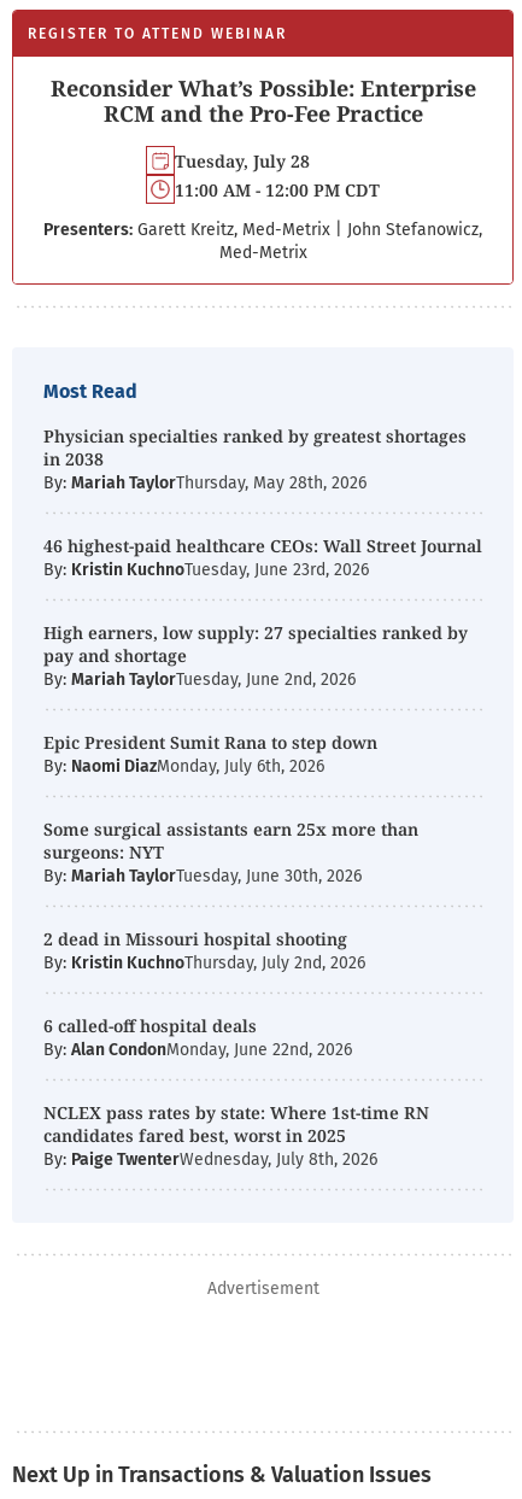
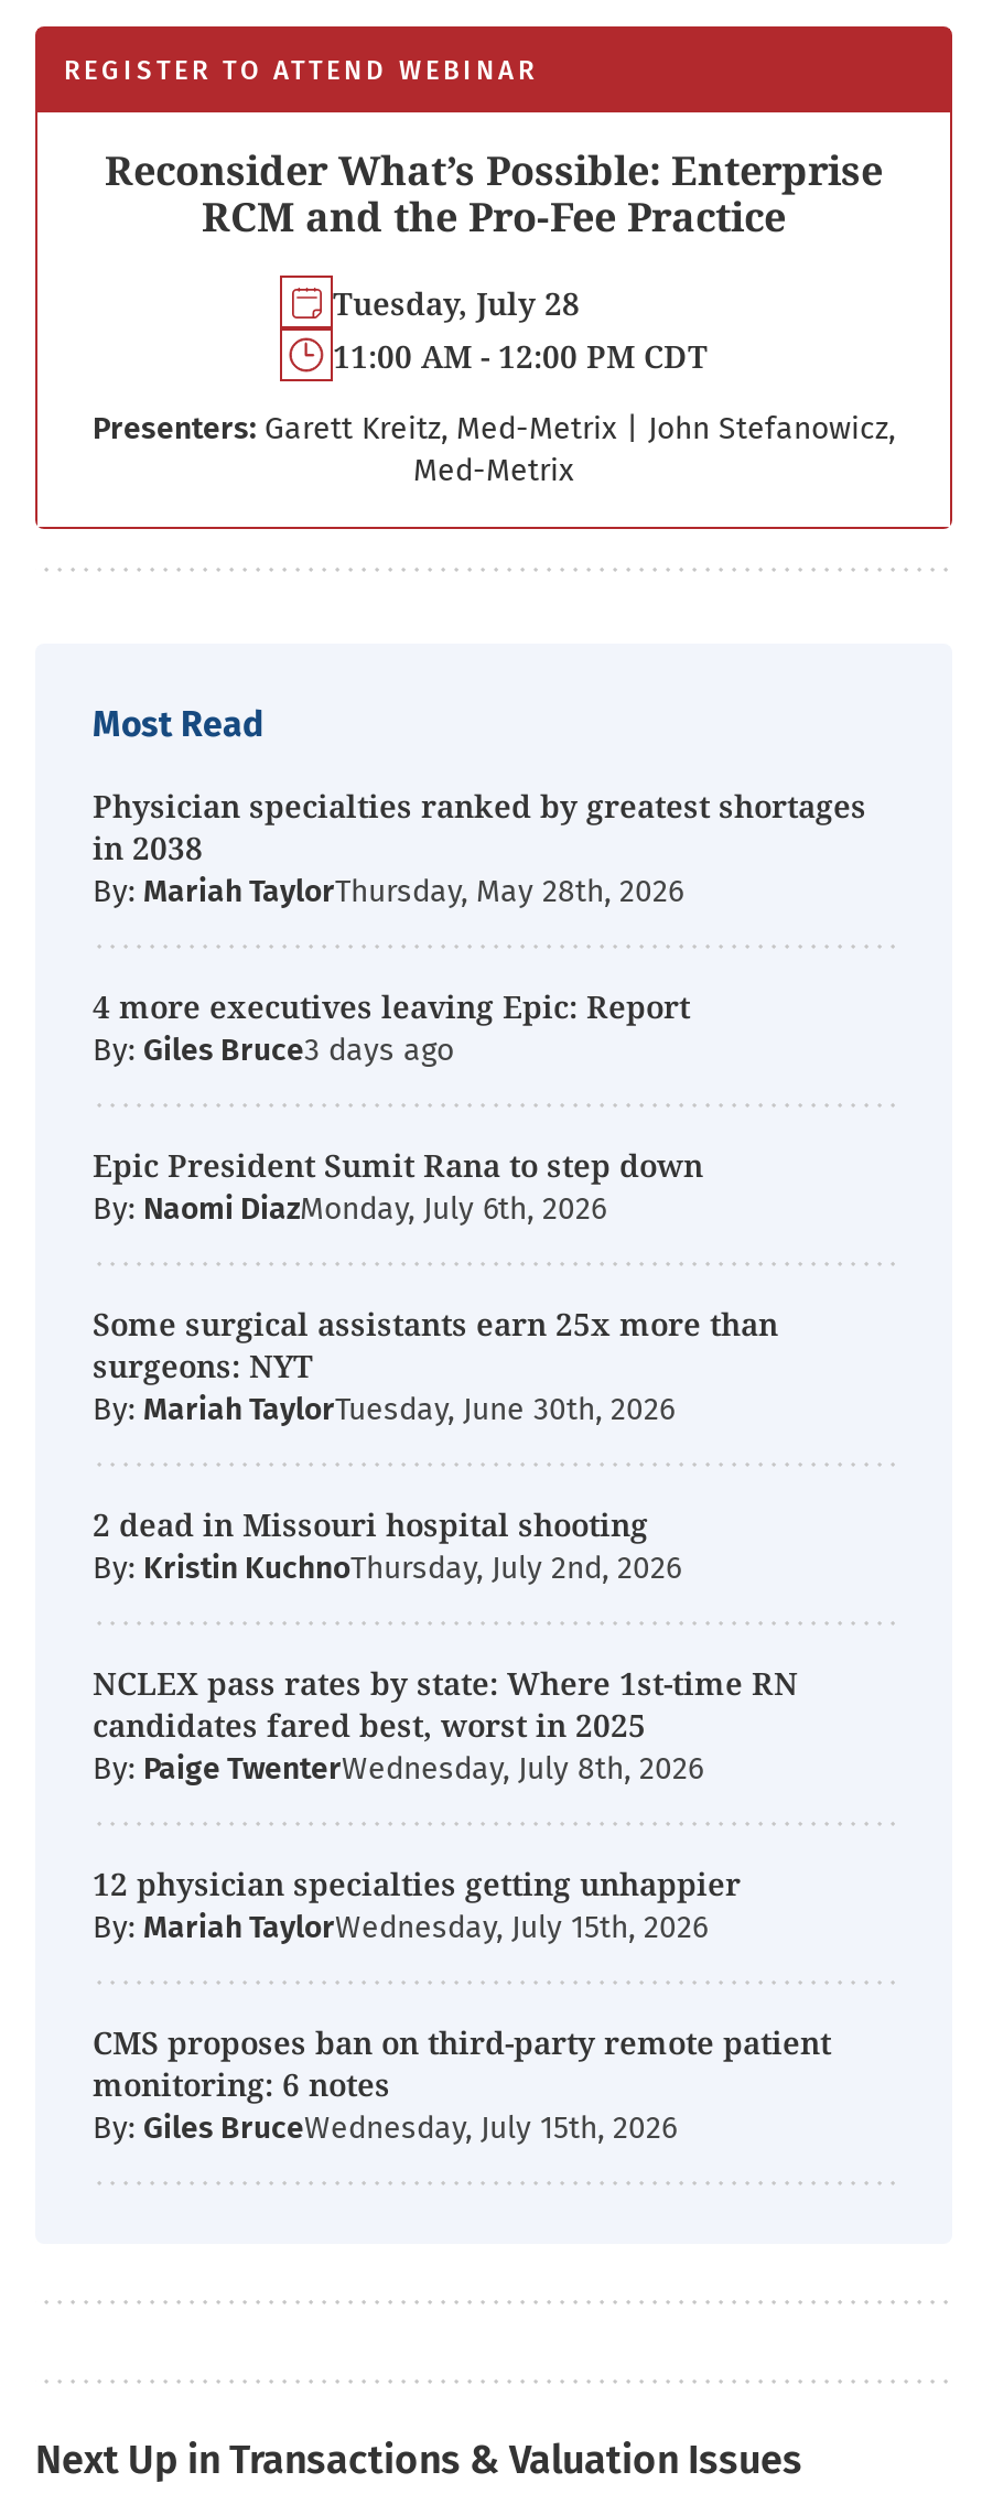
[43,534,482,690] 46 highest-paid healthcare CEOs: Wall Street Journal | By: Kristin KuchnoTuesday, June 23rd, 2026 | High earners, low supply: 27 specialties ranked by | pay and shortage | By: Mariah TaylorTuesday, June 2nd, 2026 -> [93,985,690,1069] 4 more executives leaving Epic: Report | By: Giles Bruce
[43,1014,352,1060] 6 called-off hospital deals | By: Alan CondonMonday, June 22nd, 2026 -> none
moved [43,1101,429,1170] -> [93,1662,798,1788]: NCLEX pass rates by state: Where 1st-time RN | candidates fared best, worst in 2025 | By: Paige TwenterWednesday, July 8th, 2026
[207,1278,319,1299] Advertisement -> [93,1863,831,2147] 12 physician specialties getting unhappier | By: Mariah TaylorWednesday, July 15th, 2026 | CMS proposes ban on third-party remote patient | monitoring: 6 notes | By: Giles BruceWednesday, July 15th, 2026

